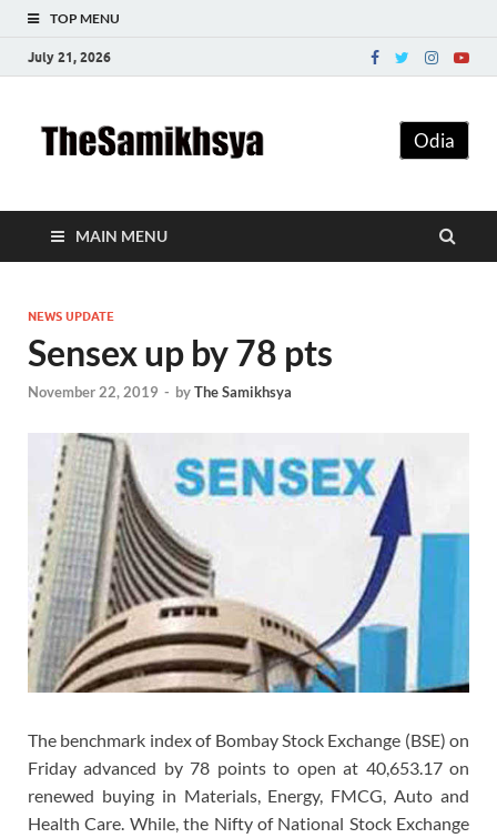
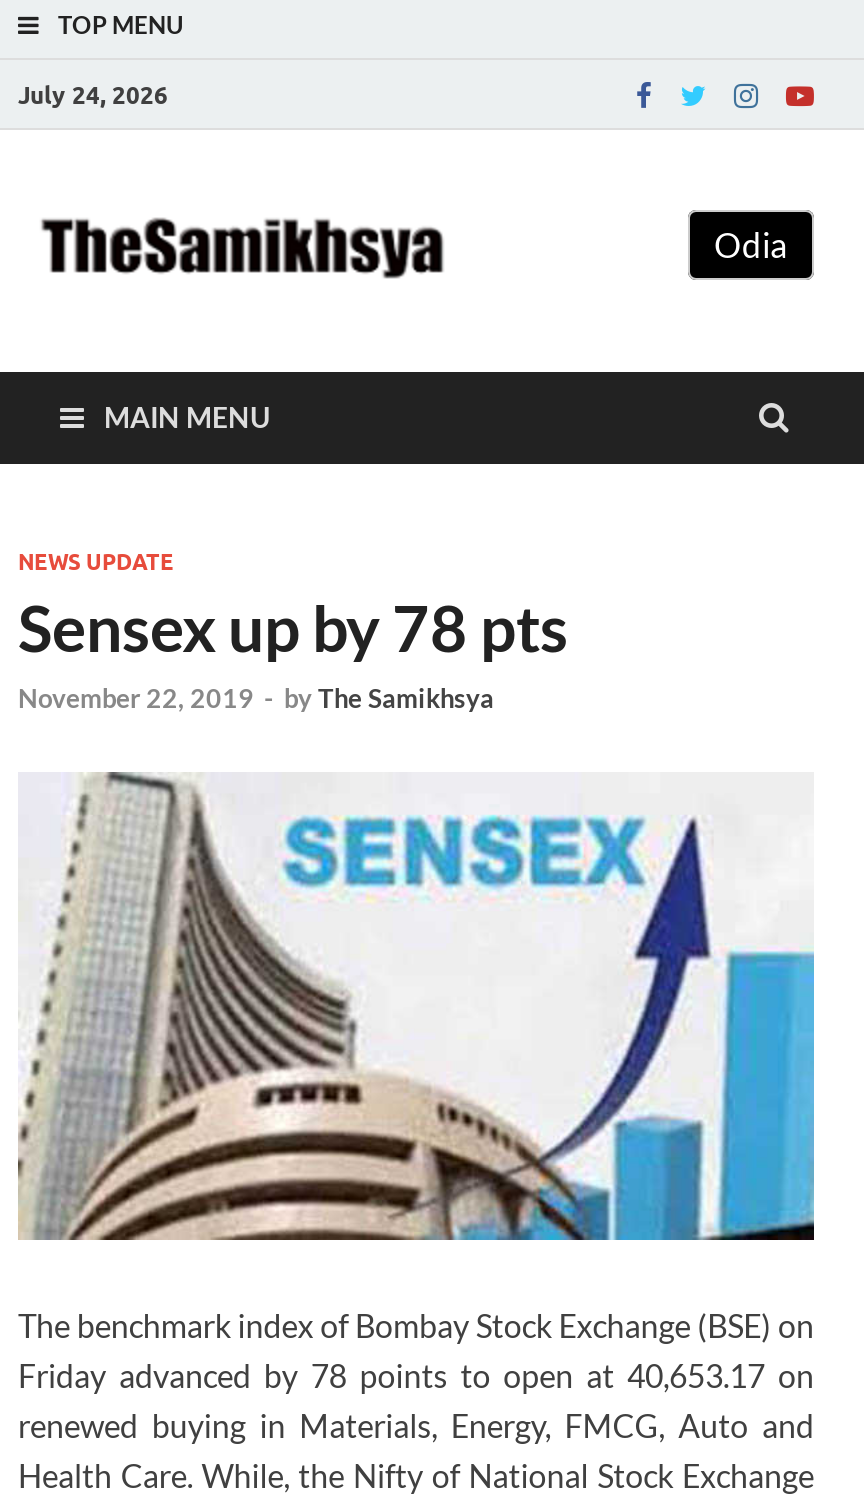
[28,48,111,65] July 21, 2026 -> [18,79,168,109] July 24, 2026

